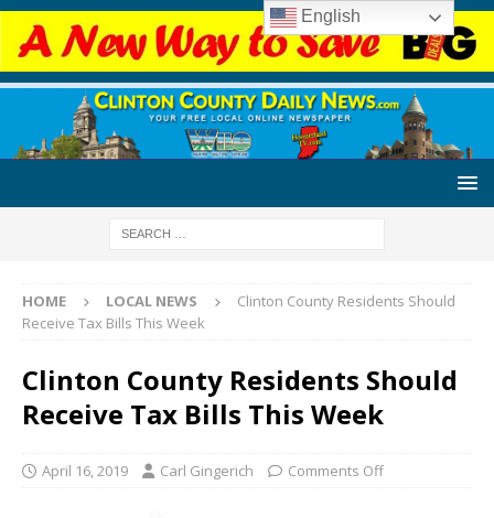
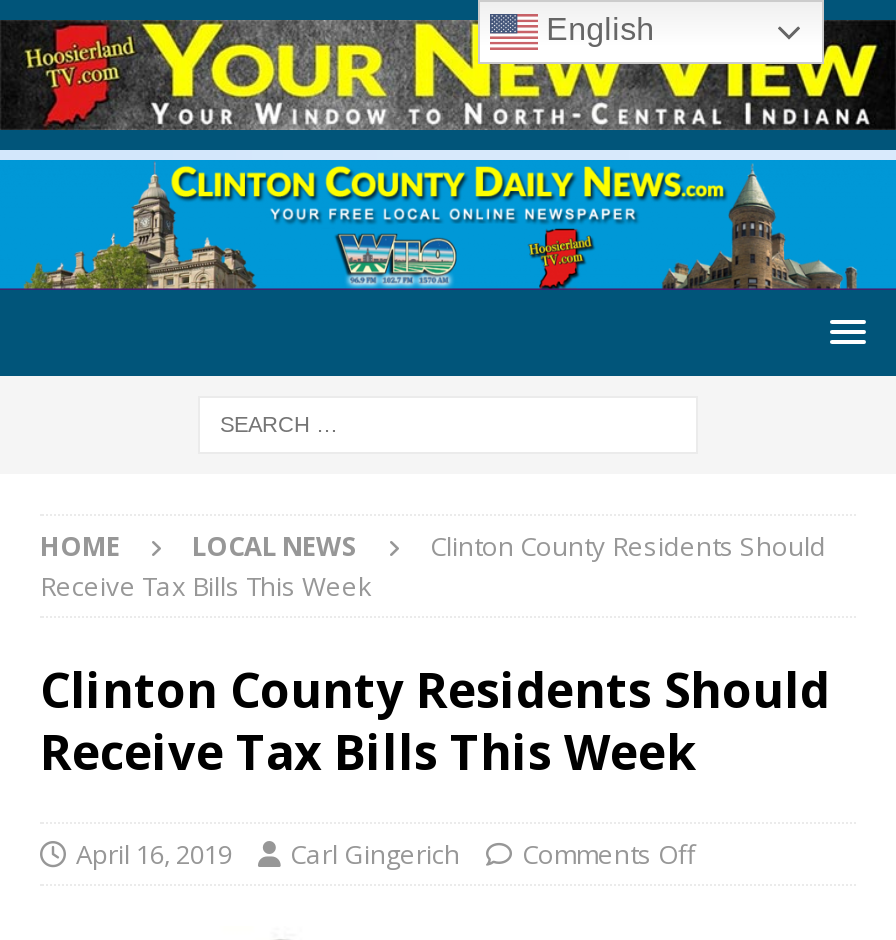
[3,10,491,73] [image] -> [6,20,890,132] [image]

